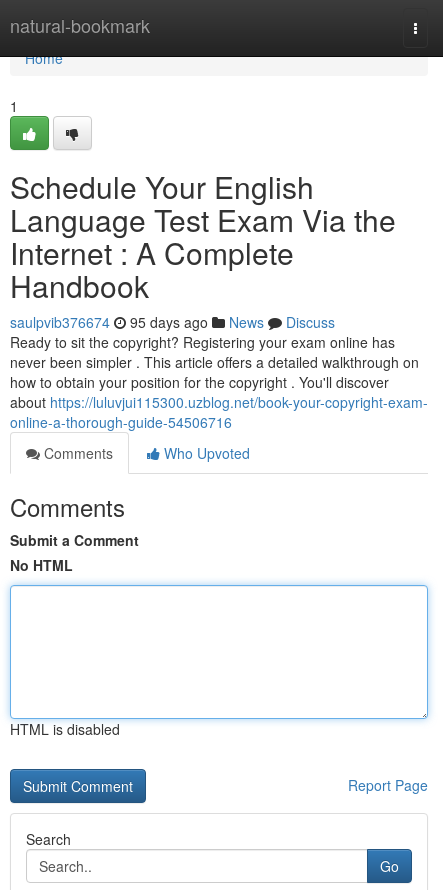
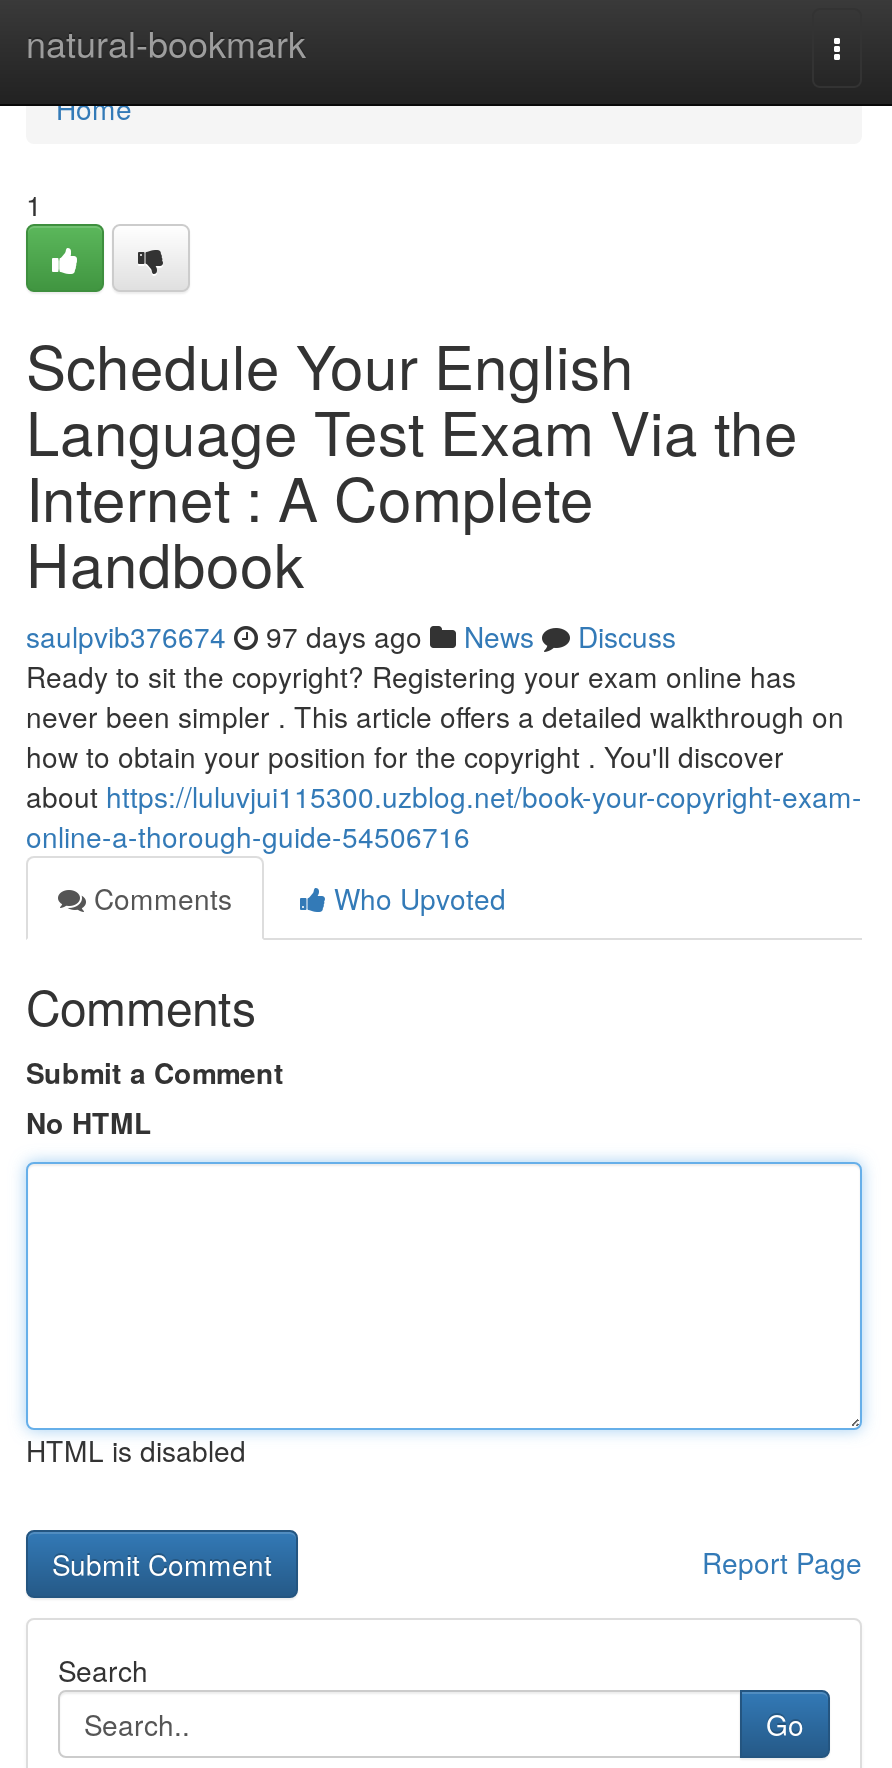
[10,312,335,332] saulpvib376674 95 days ago News Discuss -> [26,616,676,656] saulpvib376674 97 days ago News Discuss

